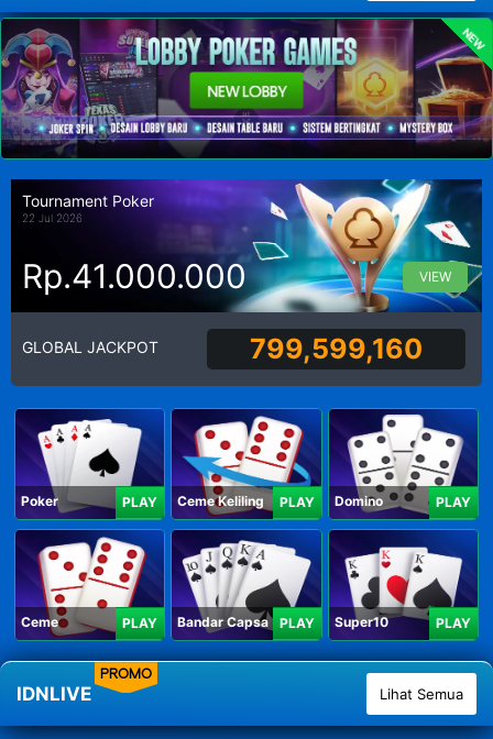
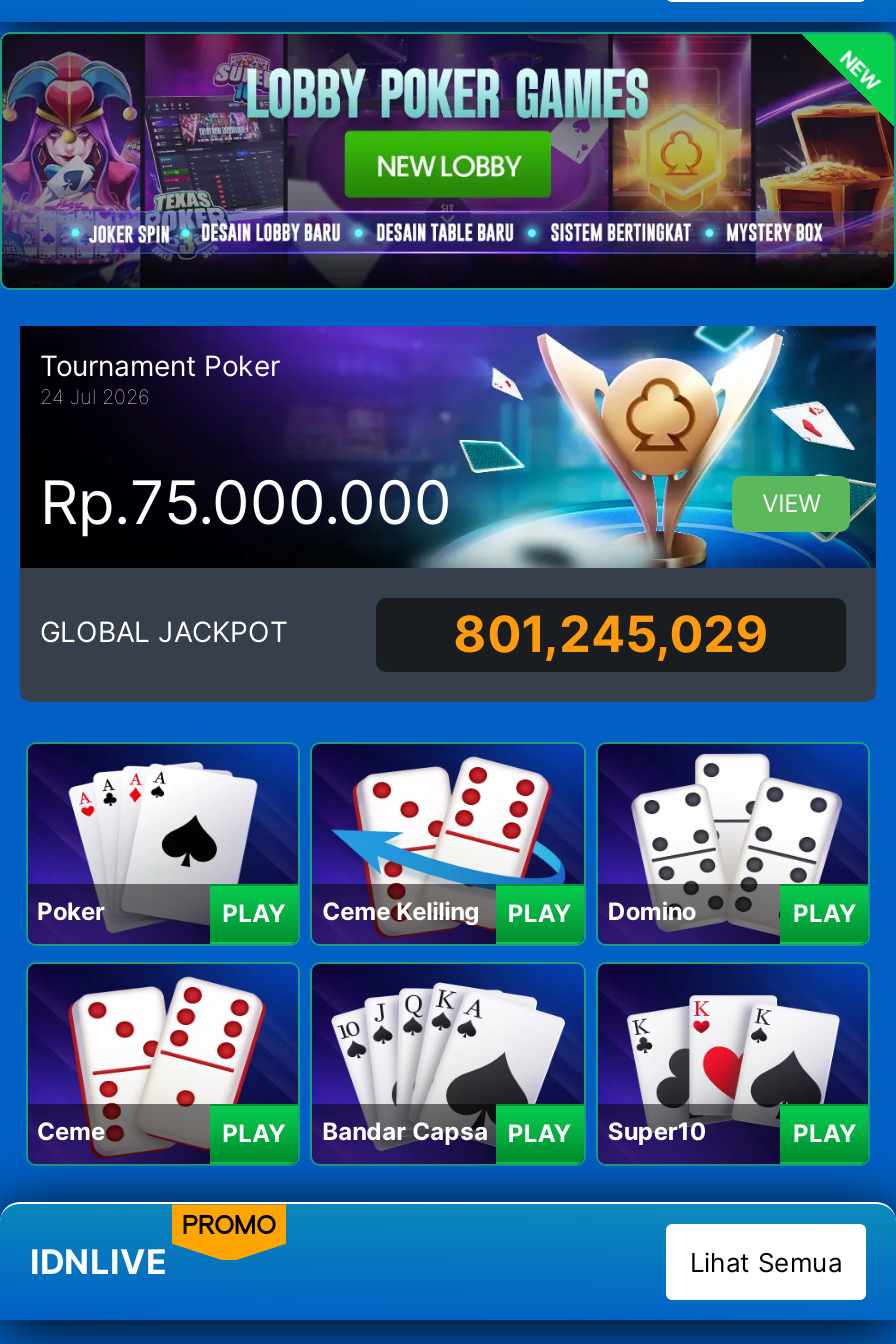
[22,211,83,224] 22 Jul 2026 -> [40,384,150,408] 24 Jul 2026
[22,256,246,296] Rp.41.000.000 -> [40,466,452,538] Rp.75.000.000
[250,332,423,365] 799,599,160 -> [453,605,769,665] 801,245,029

